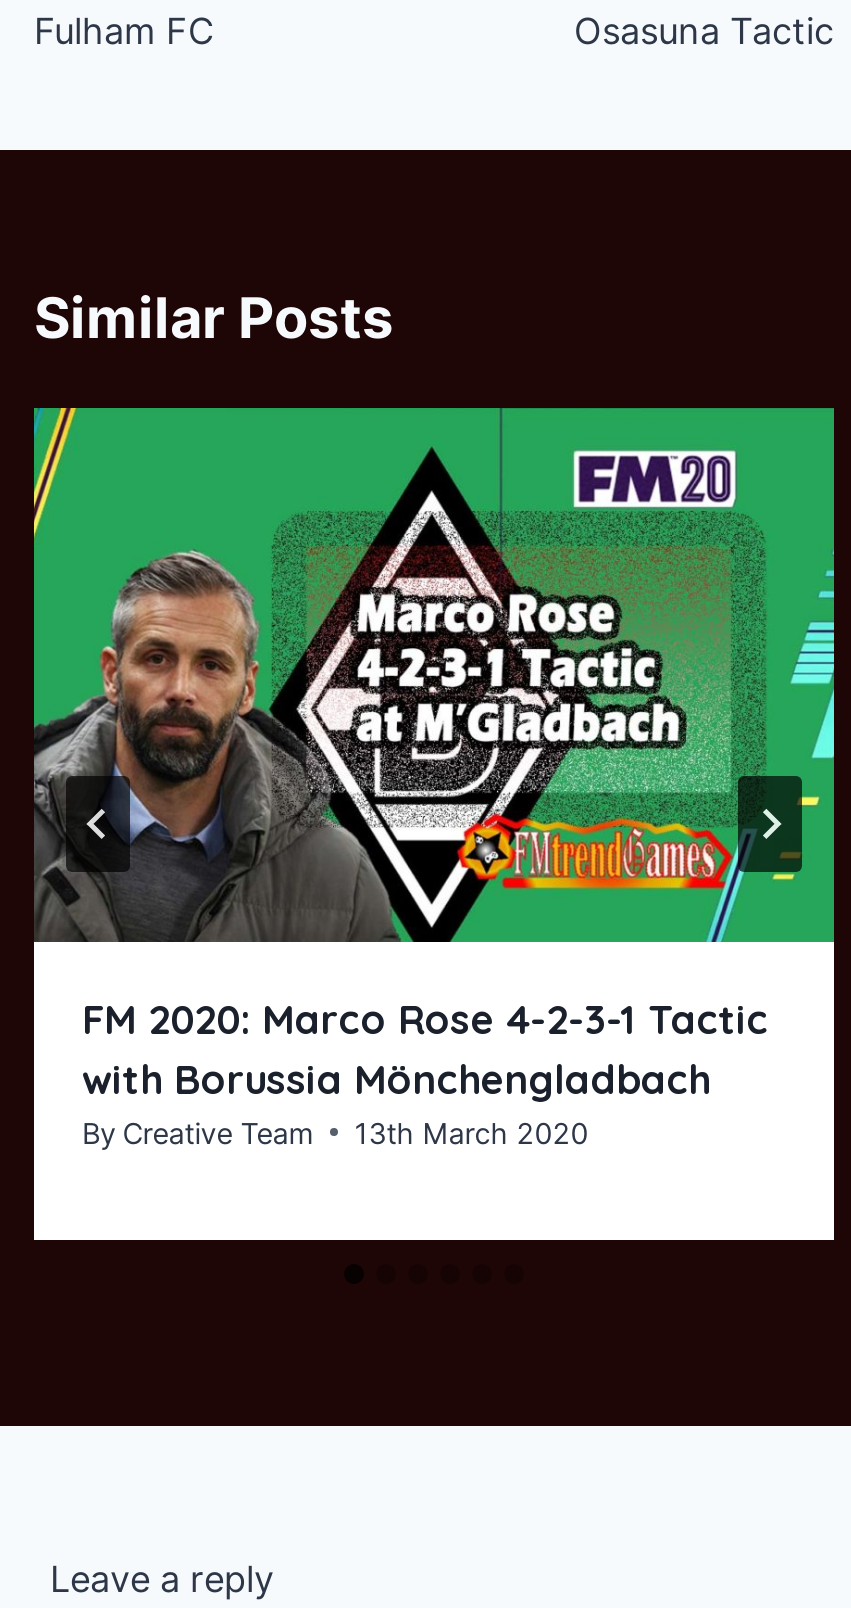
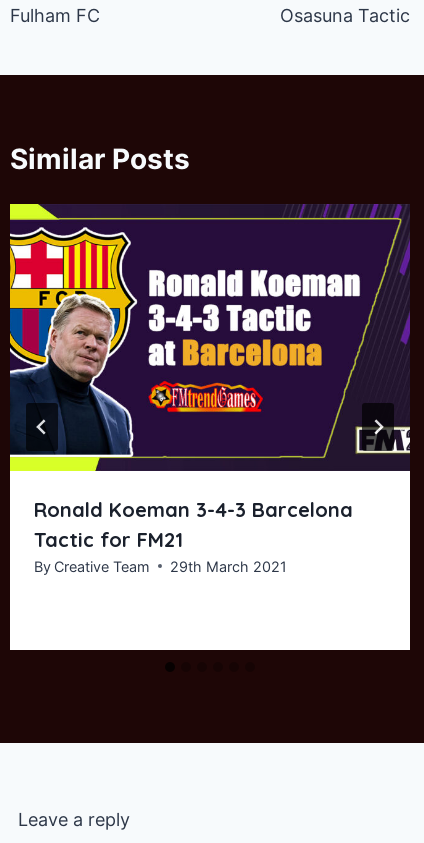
[32,406,836,1104] [image] | FM 2020: Marco Rose 4-2-3-1 Tactic | with Borussia Mönchengladbach -> [9,203,411,552] [image] | Ronald Koeman 3-4-3 Barcelona | Tactic for FM21
[82,1116,588,1150] By Creative Team 13th March 2020 -> [34,558,287,575] By Creative Team 29th March 2021

